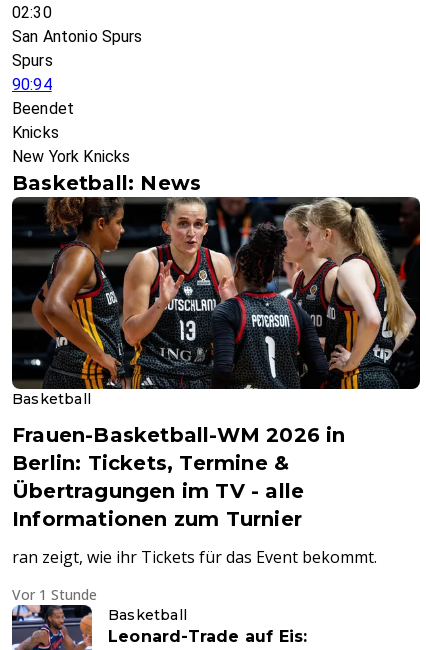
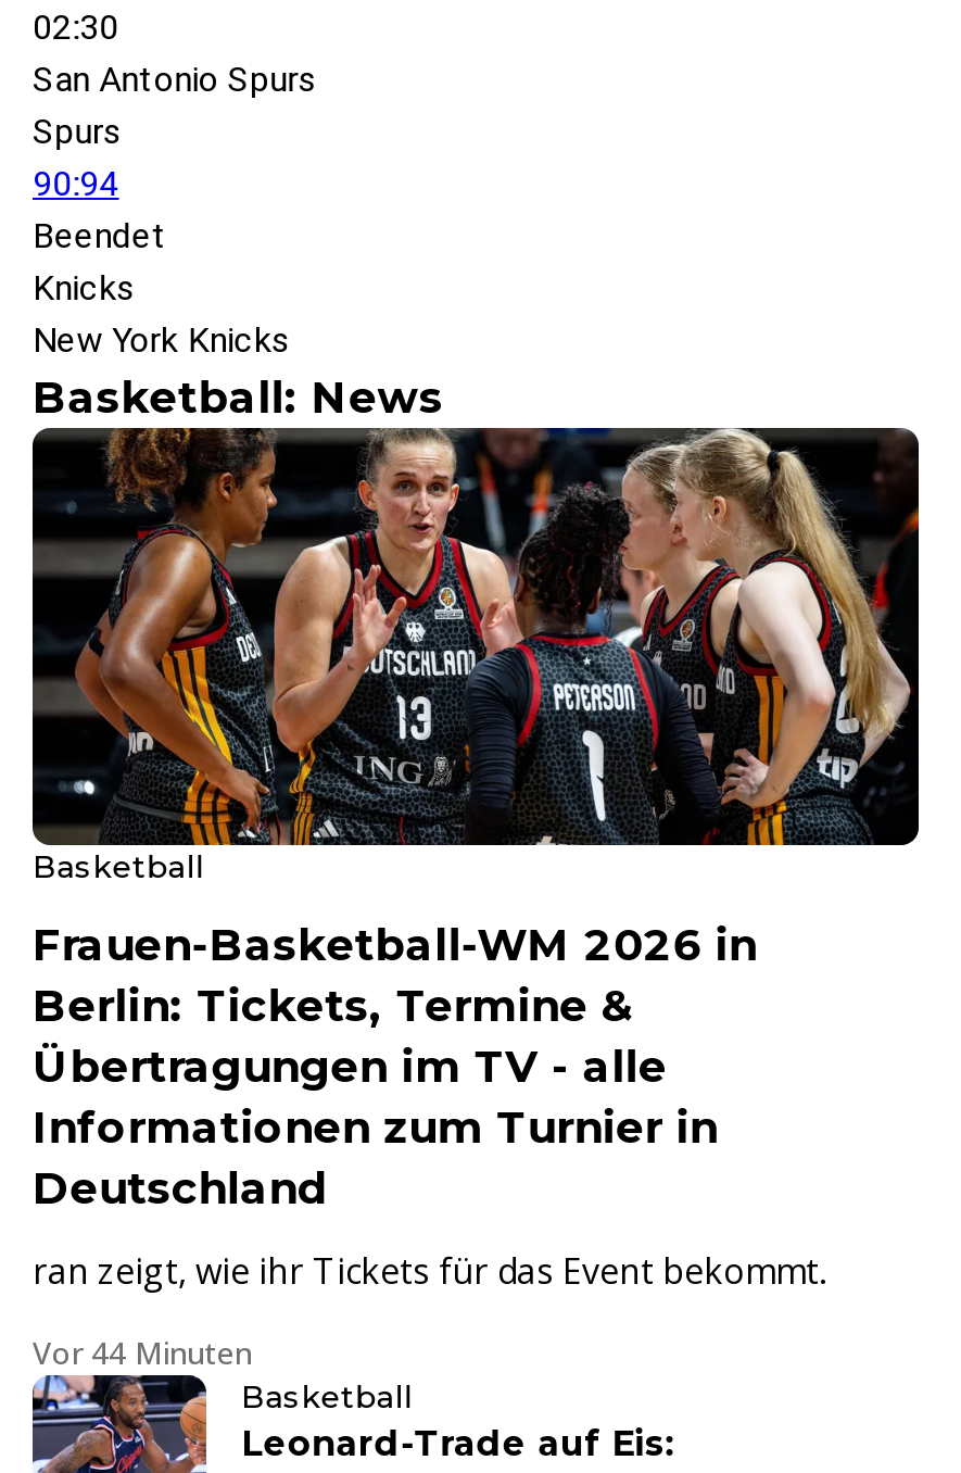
[12,507,302,531] Informationen zum Turnier -> [33,1102,718,1215] Informationen zum Turnier in | Deutschland
[12,585,97,604] Vor 1 Stunde -> [33,1332,252,1373] Vor 44 Minuten

